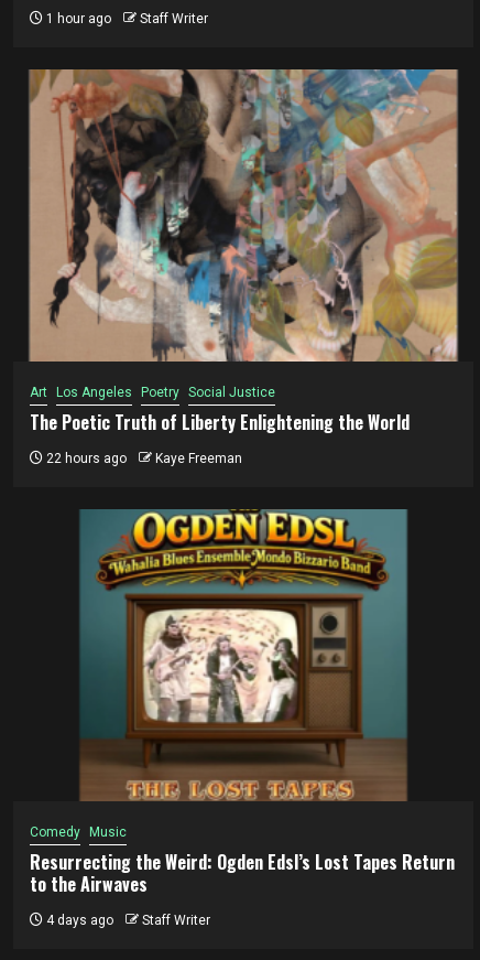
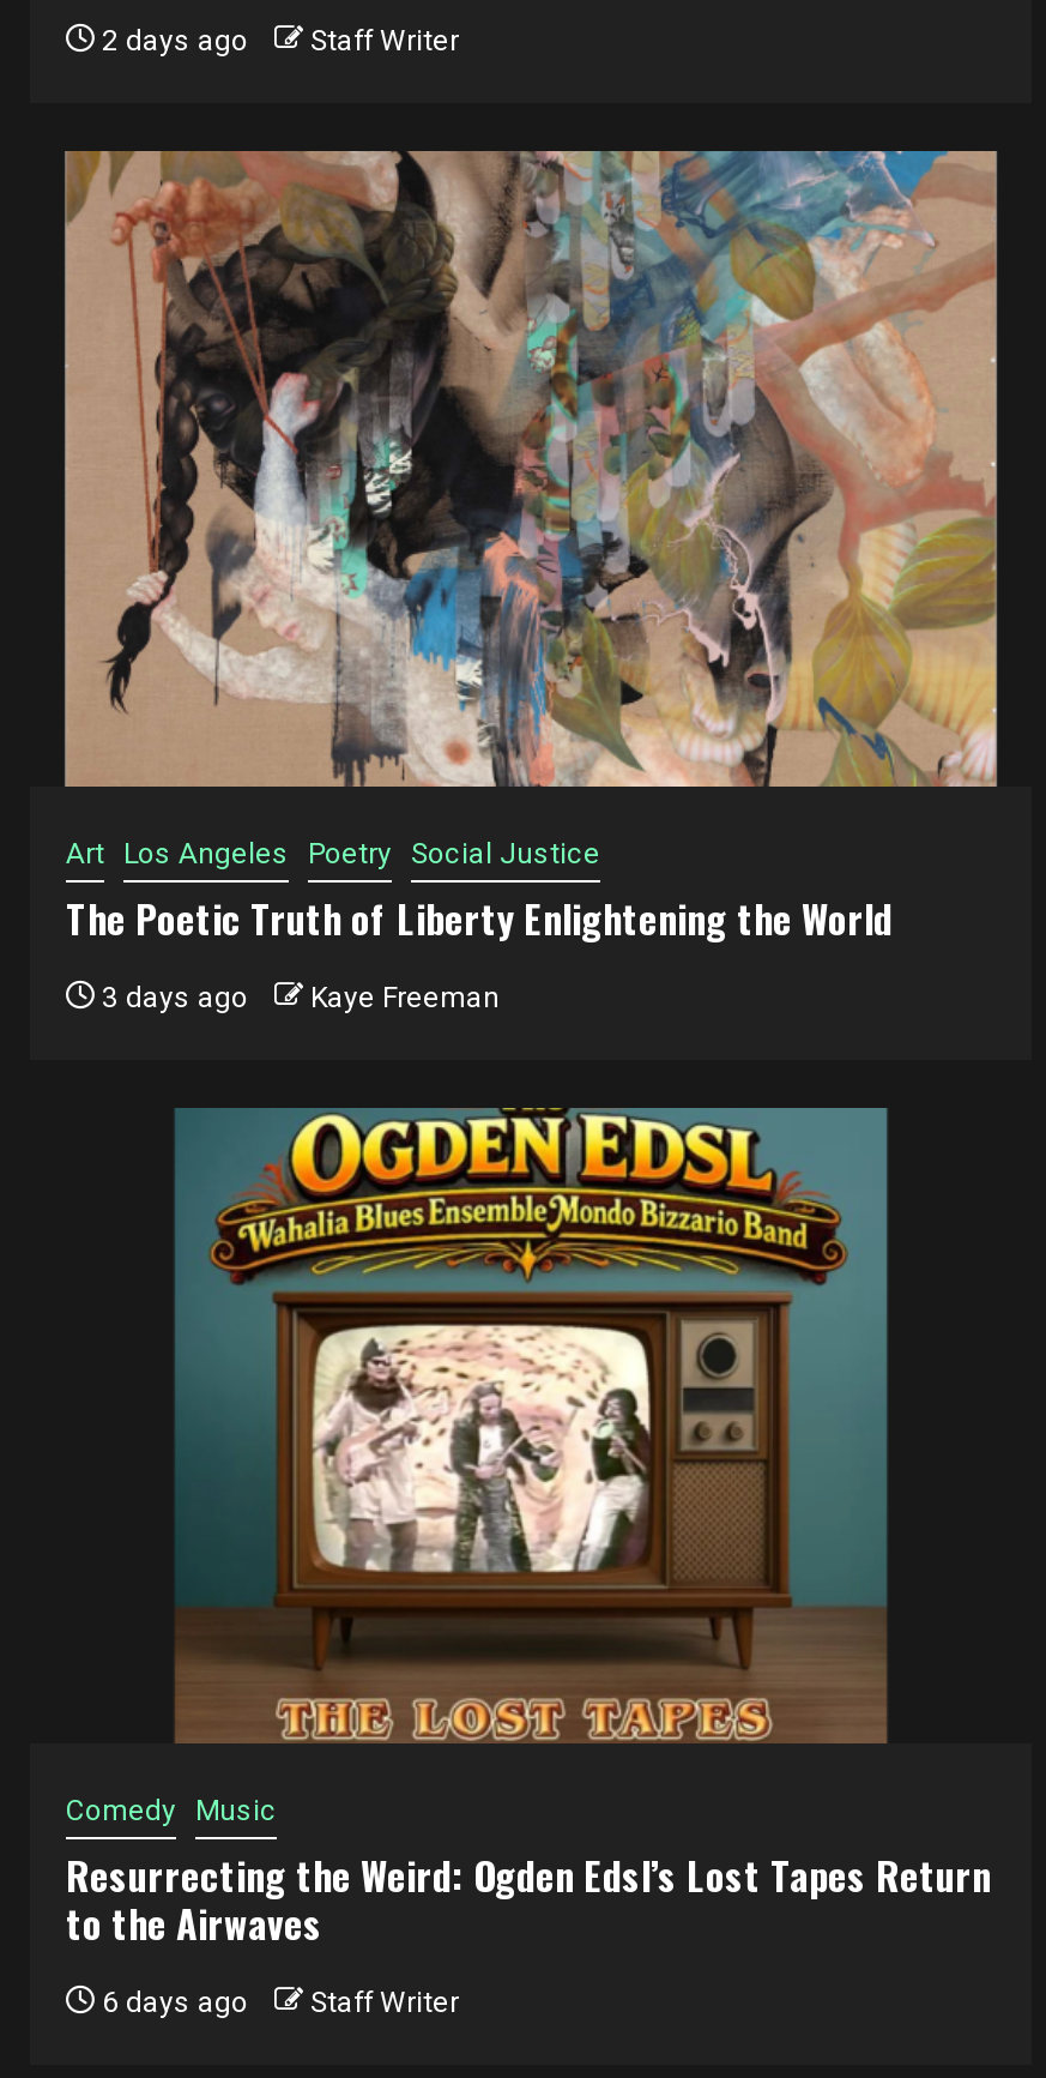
[43,11,208,26] 1 hour ago Staff Writer -> [95,23,459,57] 2 days ago Staff Writer
[43,450,242,466] 22 hours ago Kaye Freeman -> [95,980,500,1013] 3 days ago Kaye Freeman
[43,912,210,928] 4 days ago Staff Writer -> [95,1985,459,2018] 6 days ago Staff Writer

